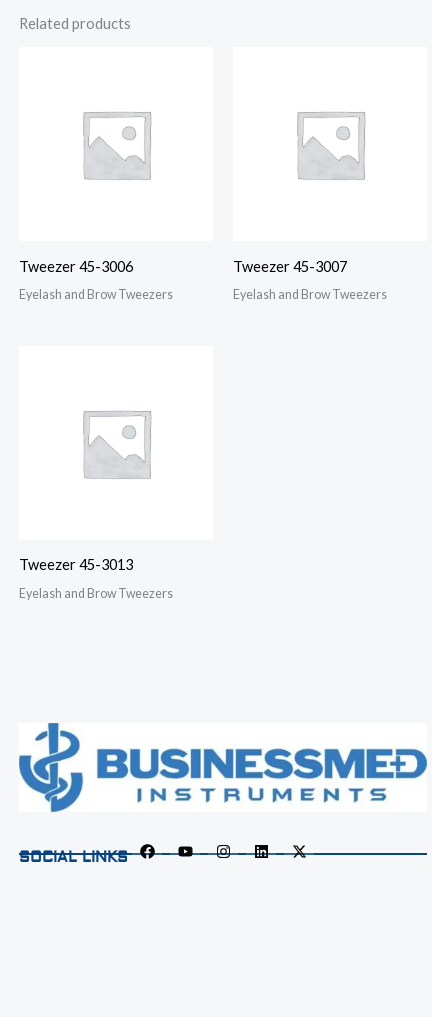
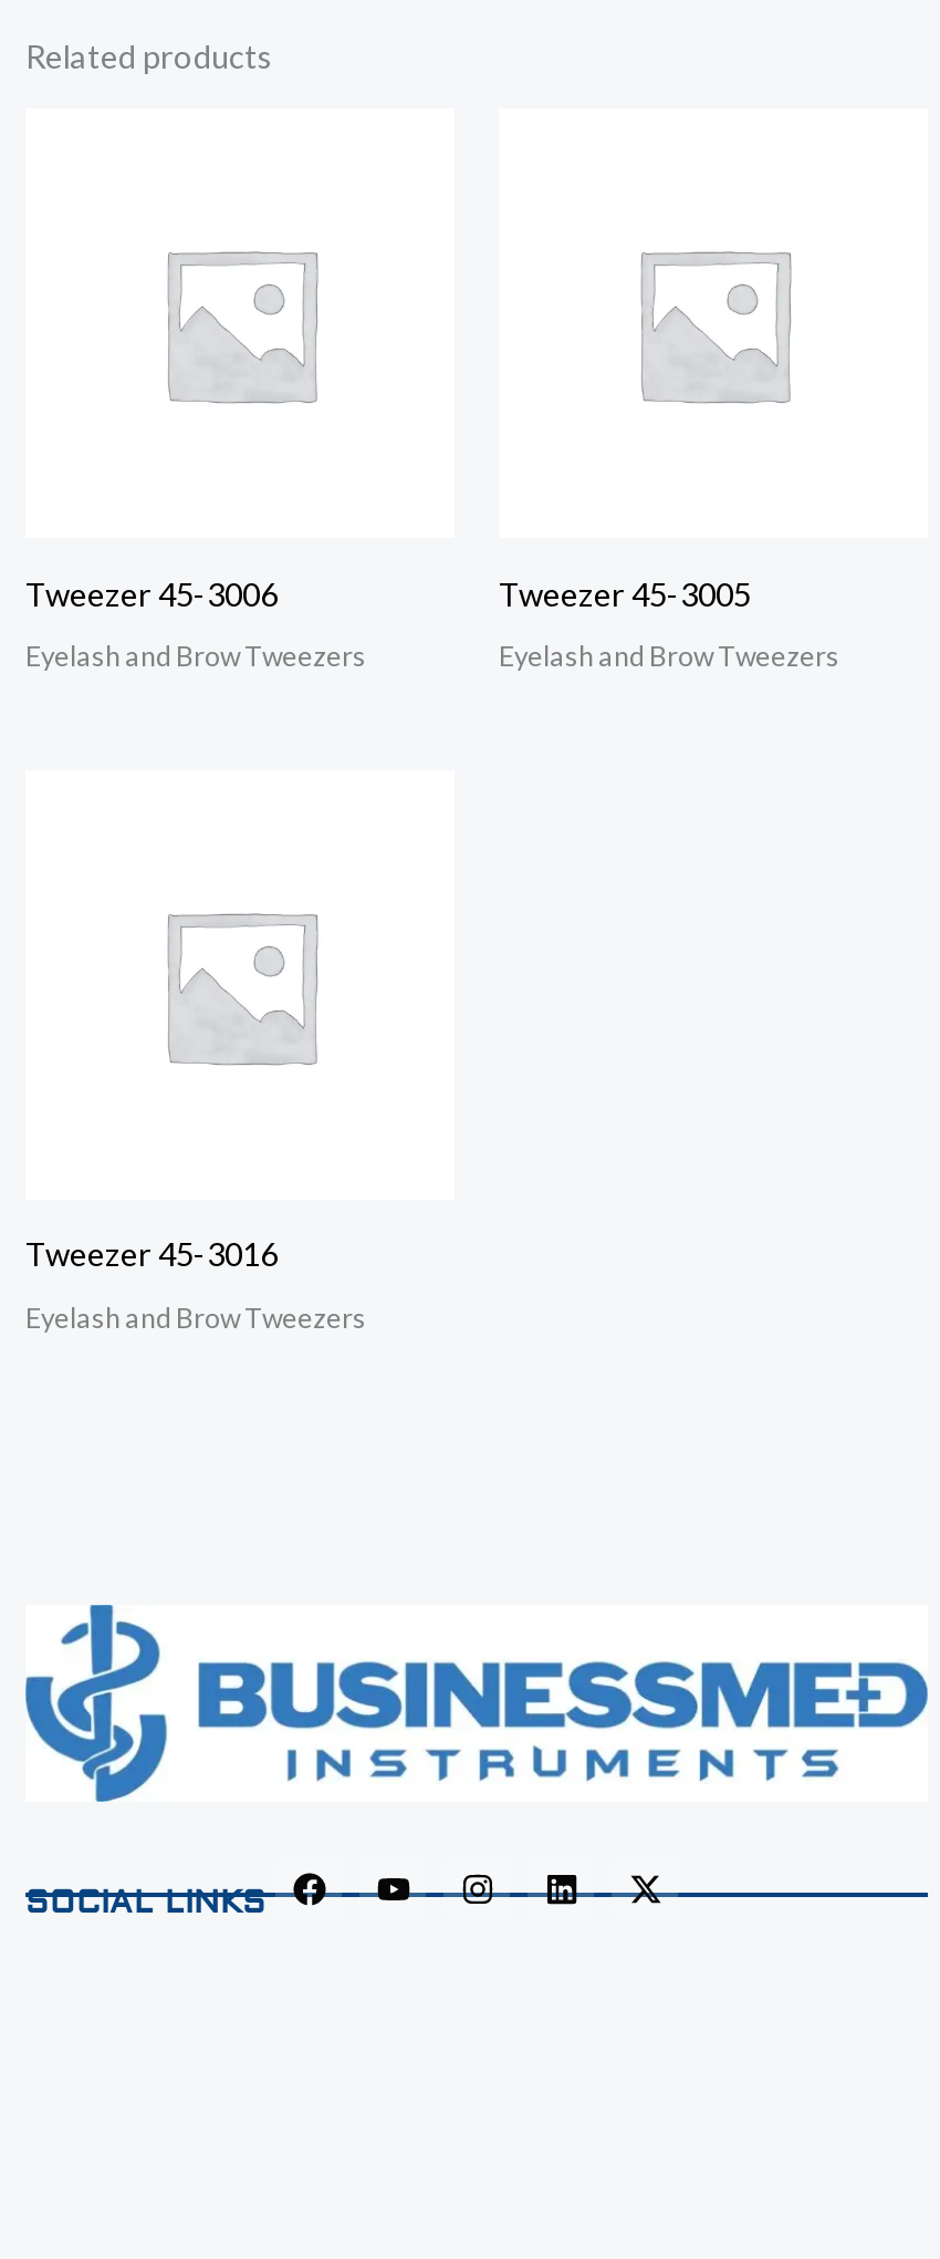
[233,258,347,275] Tweezer 45-3007 -> [499,575,751,613] Tweezer 45-3005
[19,556,133,573] Tweezer 45-3013 -> [25,1236,278,1273] Tweezer 45-3016

